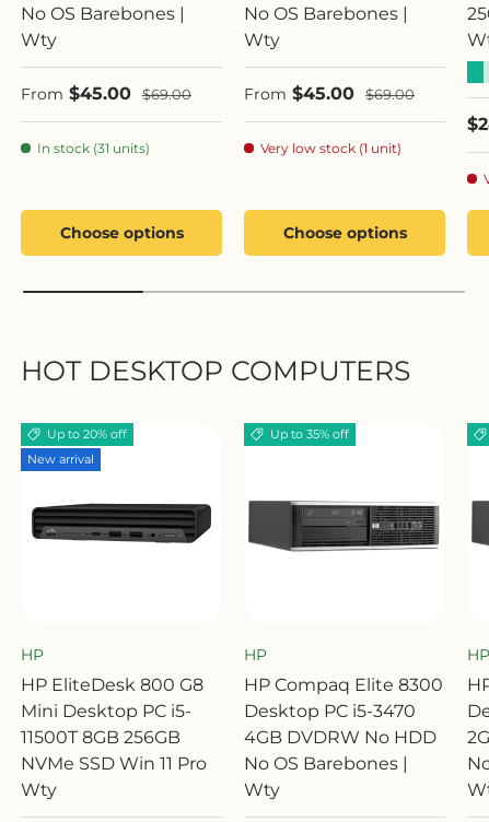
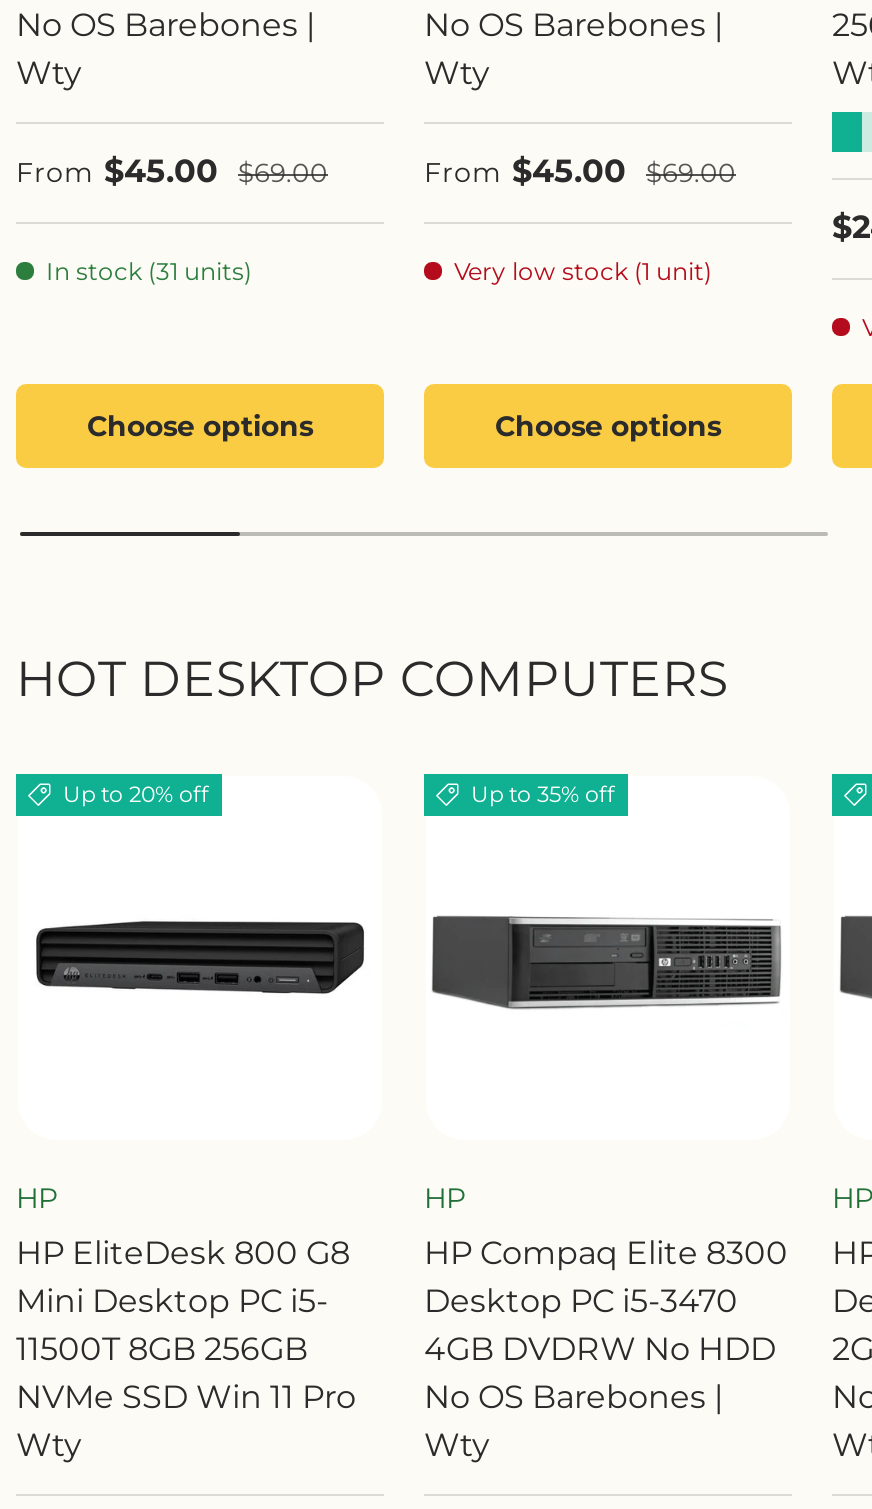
[27,452,94,467] New arrival -> none

